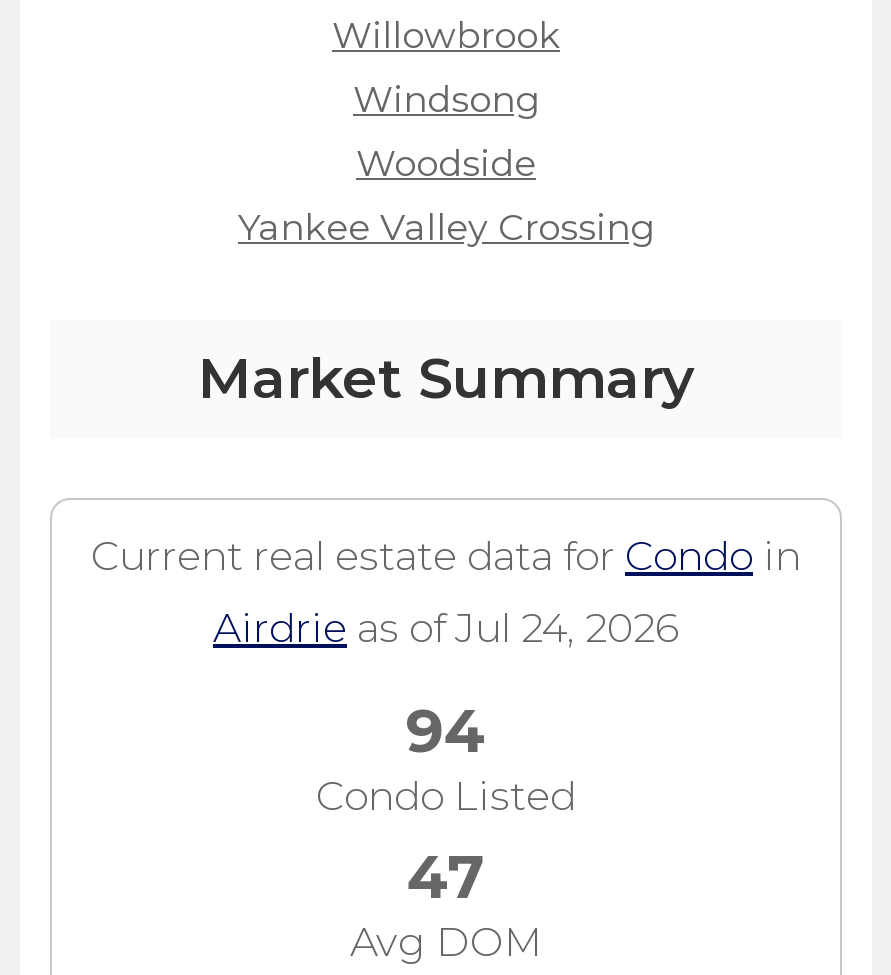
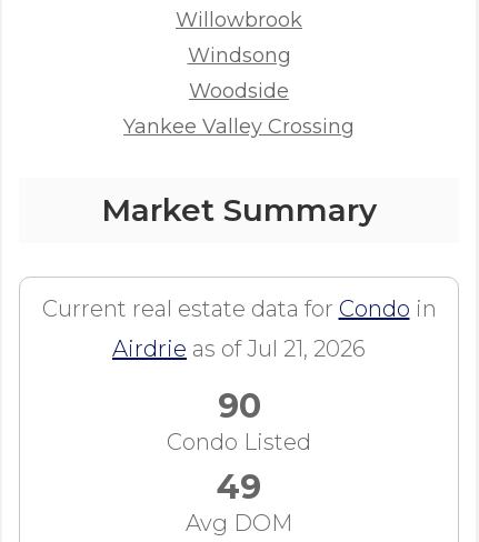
[213,604,679,652] Airdrie as of Jul 24, 2026 -> [112,335,366,362] Airdrie as of Jul 21, 2026
[406,694,486,768] 94 -> [217,385,261,426] 90
[407,840,485,914] 47 -> [217,466,261,508] 49

